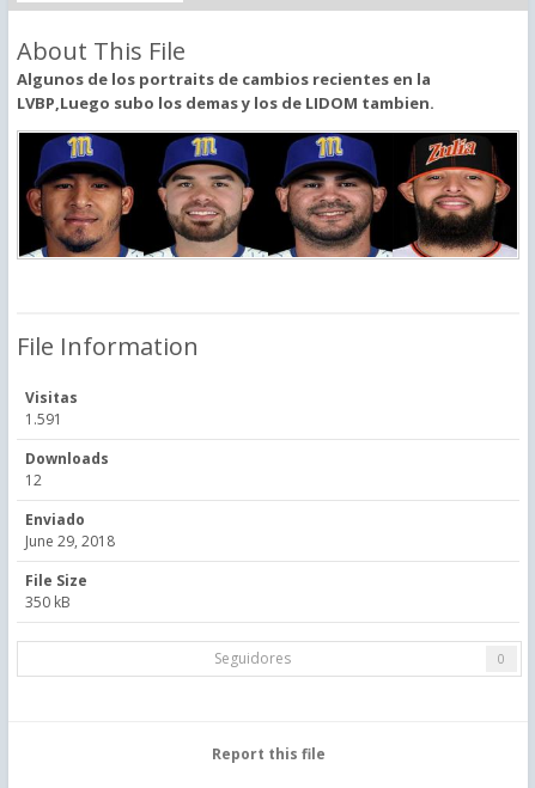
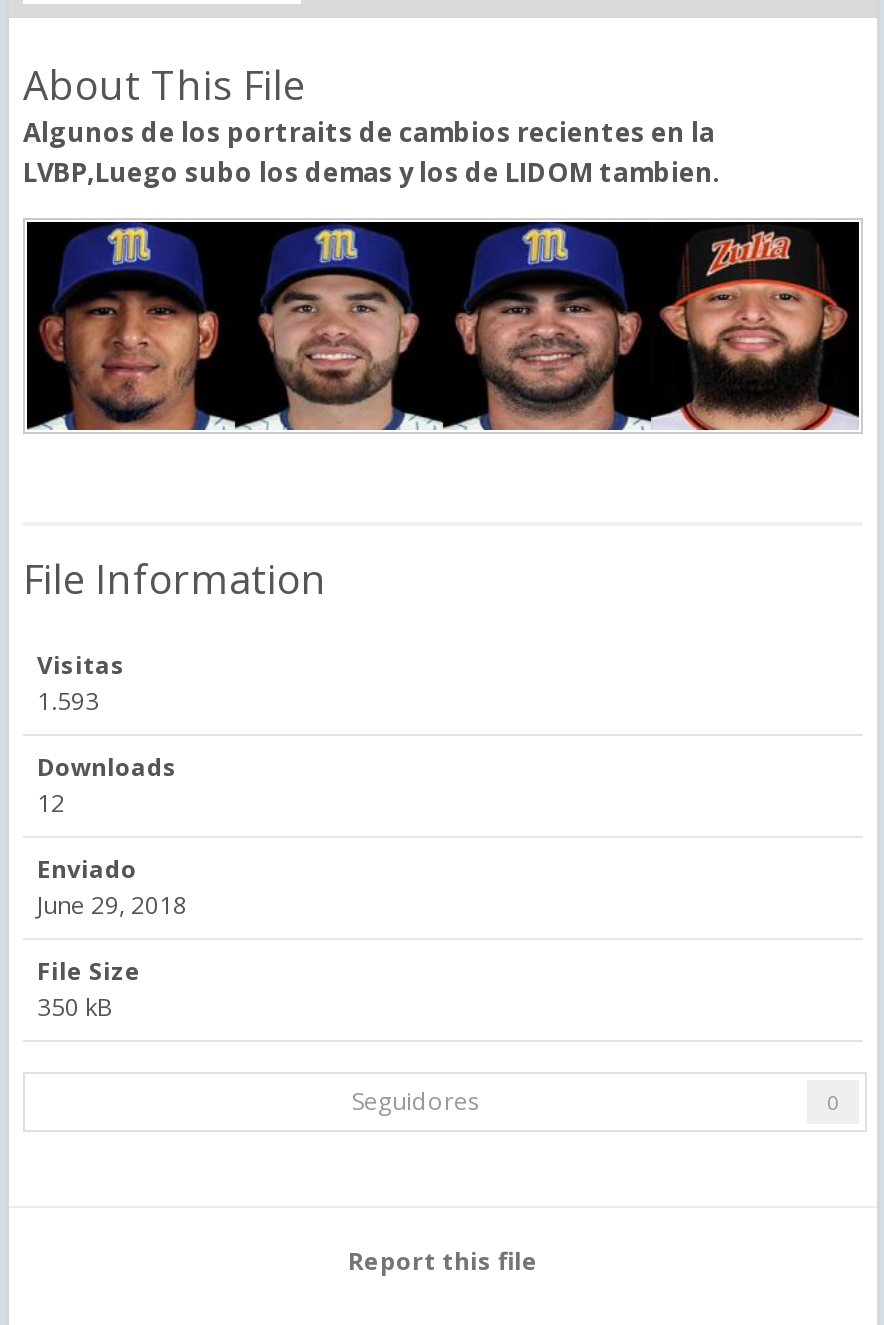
[25,409,62,429] 1.591 -> [37,684,99,718] 1.593

